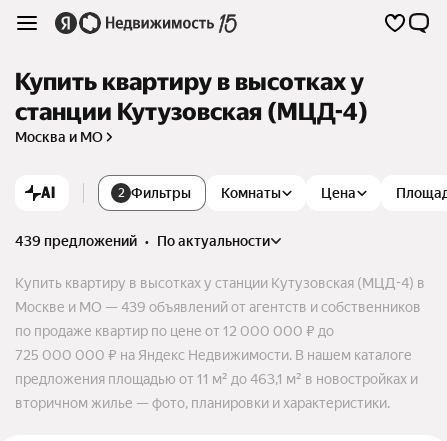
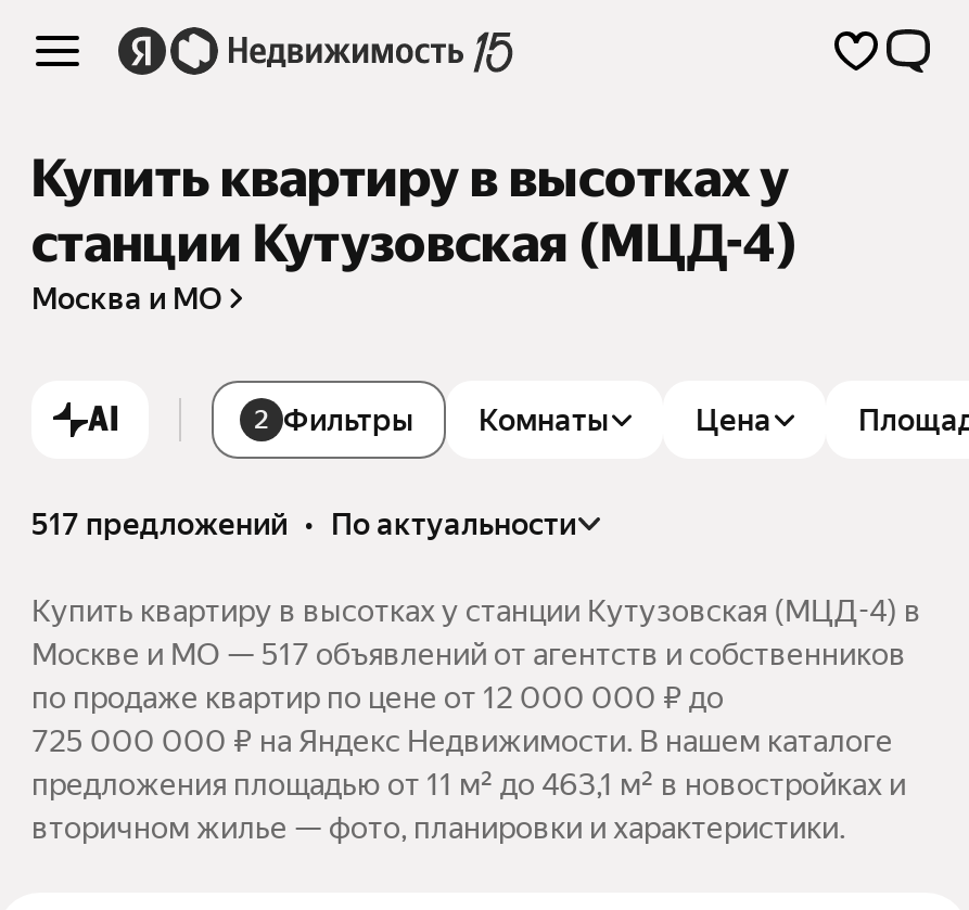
[15,233,270,249] 439 предложений • по актуальности -> [31,506,576,541] 517 предложений • по актуальности
[15,299,421,315] Москве и МО — 439 объявлений от агентств и собственников -> [31,636,906,671] Москве и МО — 517 объявлений от агентств и собственников

